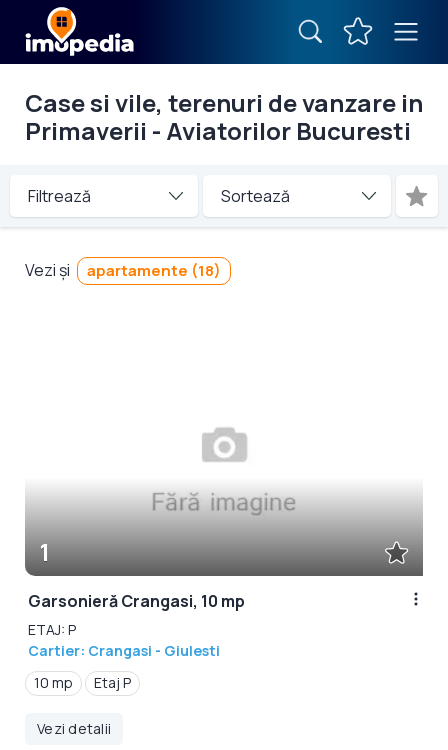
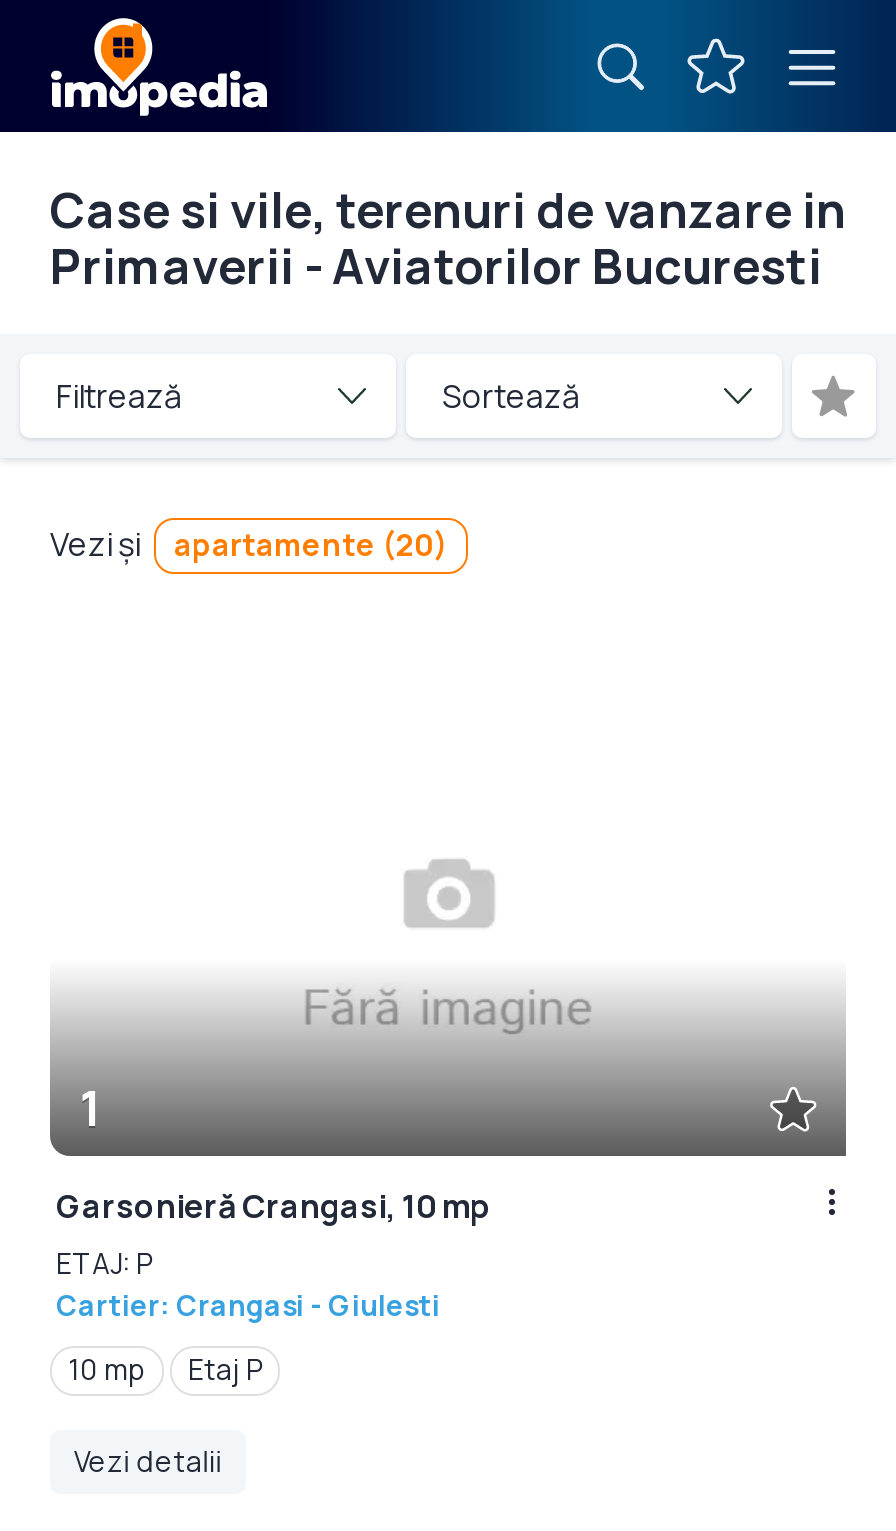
[25,259,221,281] Vezi și apartamente (18) -> [50,522,448,566] Vezi și apartamente (20)

